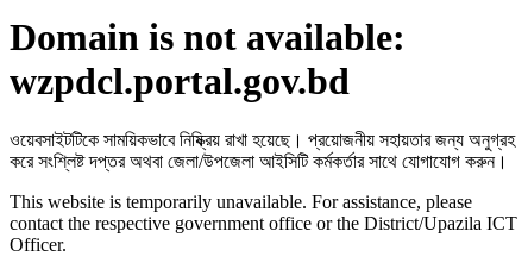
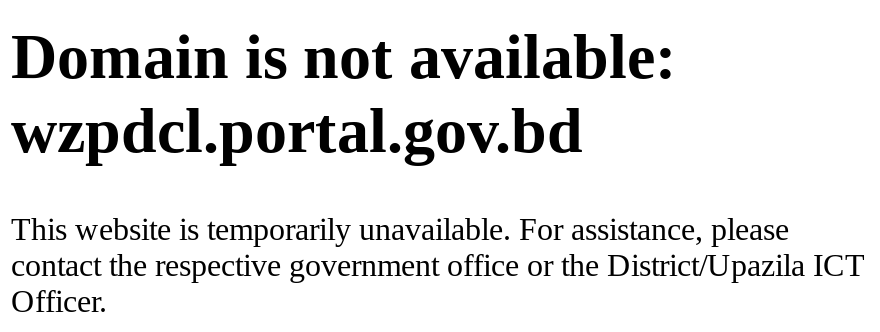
[10,130,515,171] ওয়েবসাইটটিকে সাময়িকভাবে নিষ্ক্রিয় রাখা হয়েছে। প্রয়োজনীয় সহায়তার জন্য অনুগ্রহ | করে সংশ্লিষ্ট দপ্তর অথবা জেলা/উপজেলা আইসিটি কর্মকর্তার সাথে যোগাযোগ করুন। -> none

